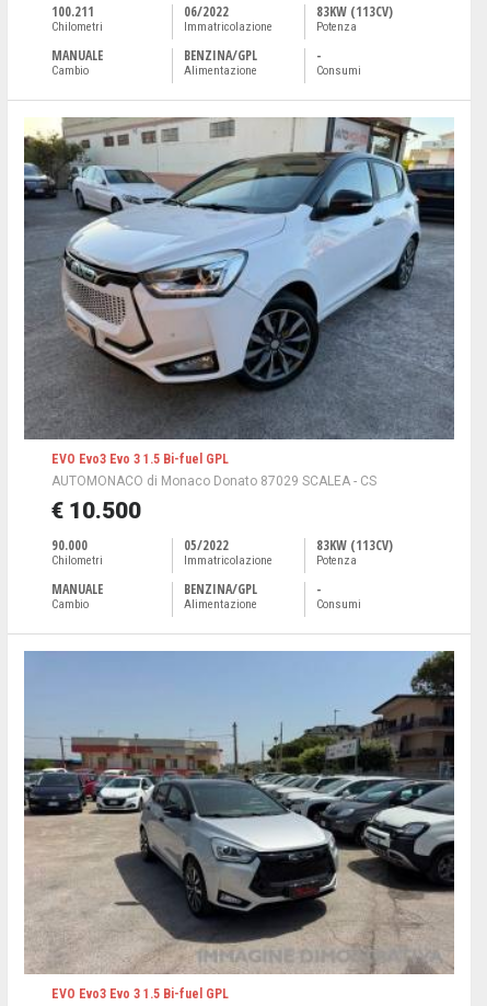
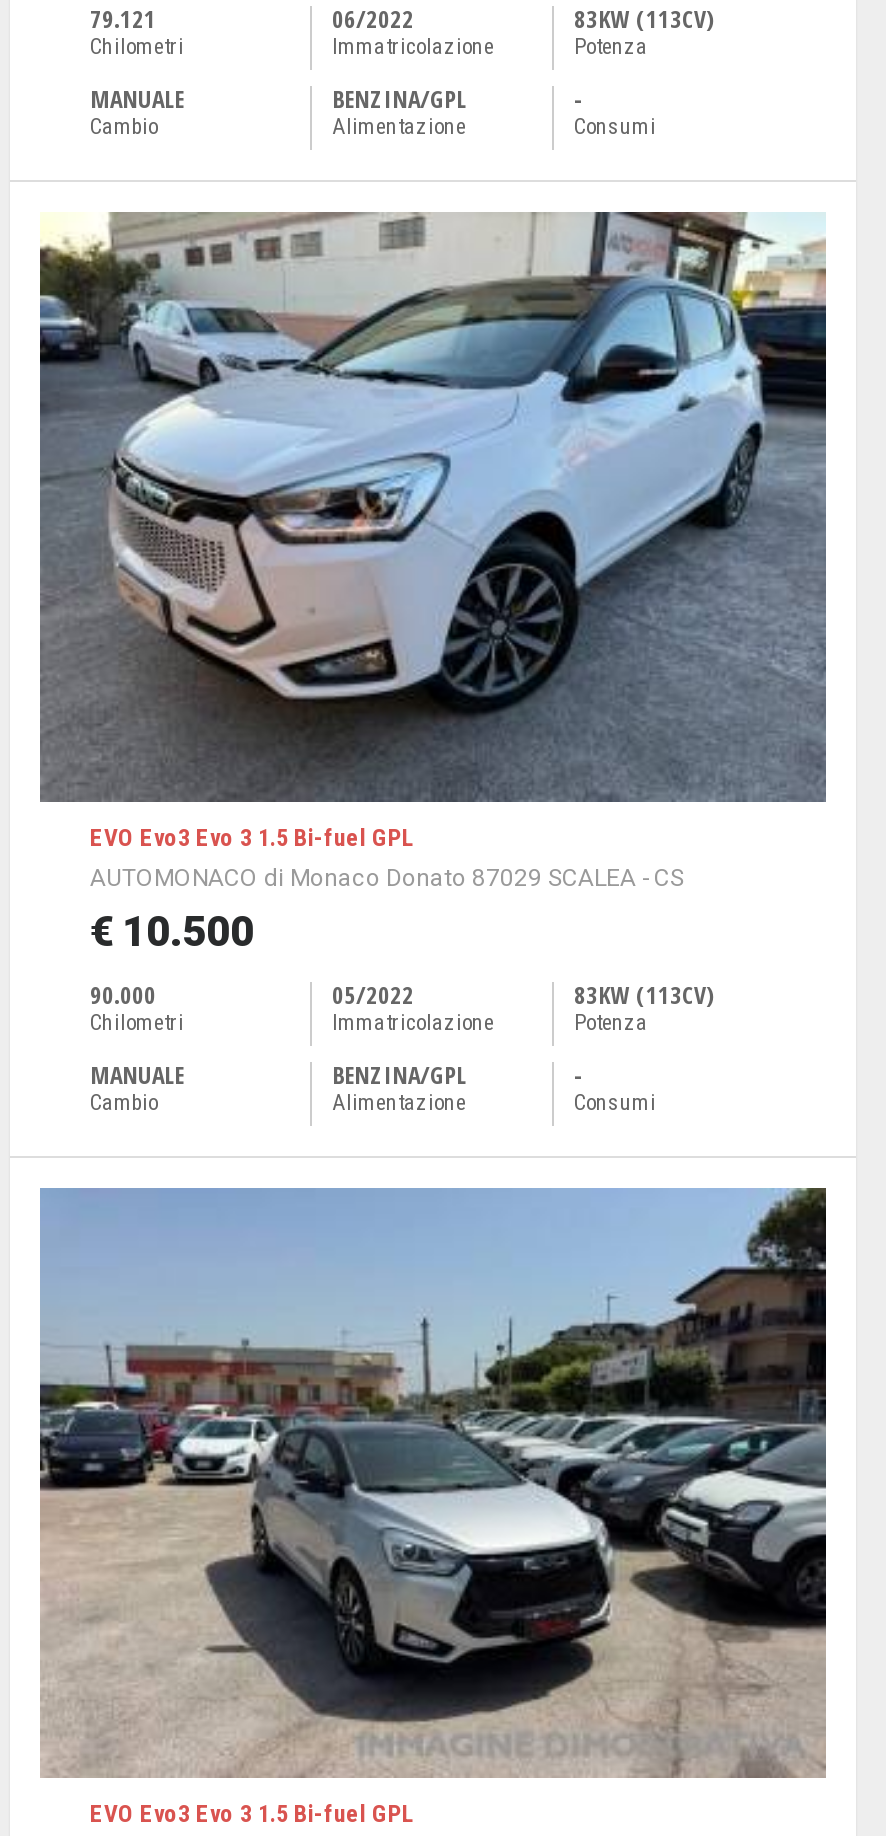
[51,2,94,20] 100.211 -> [90,3,156,37] 79.121

